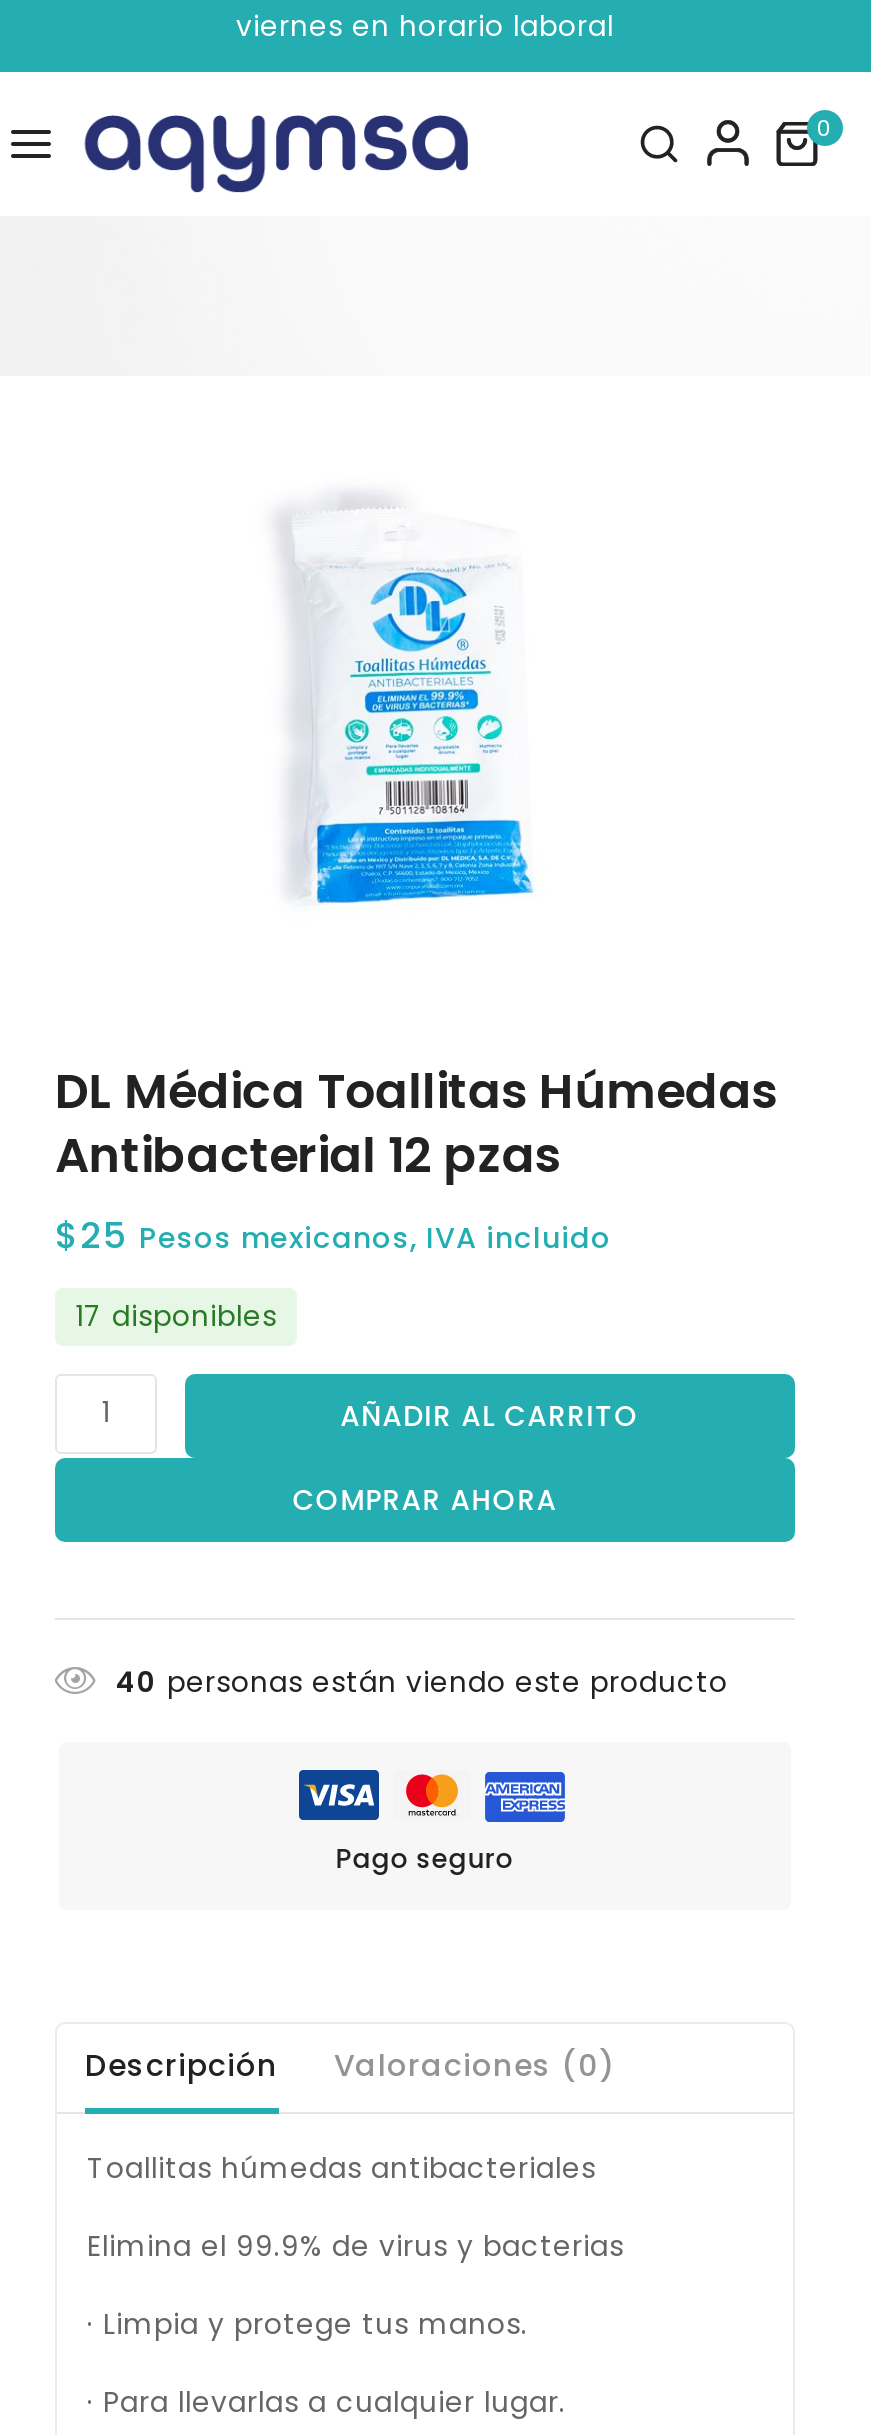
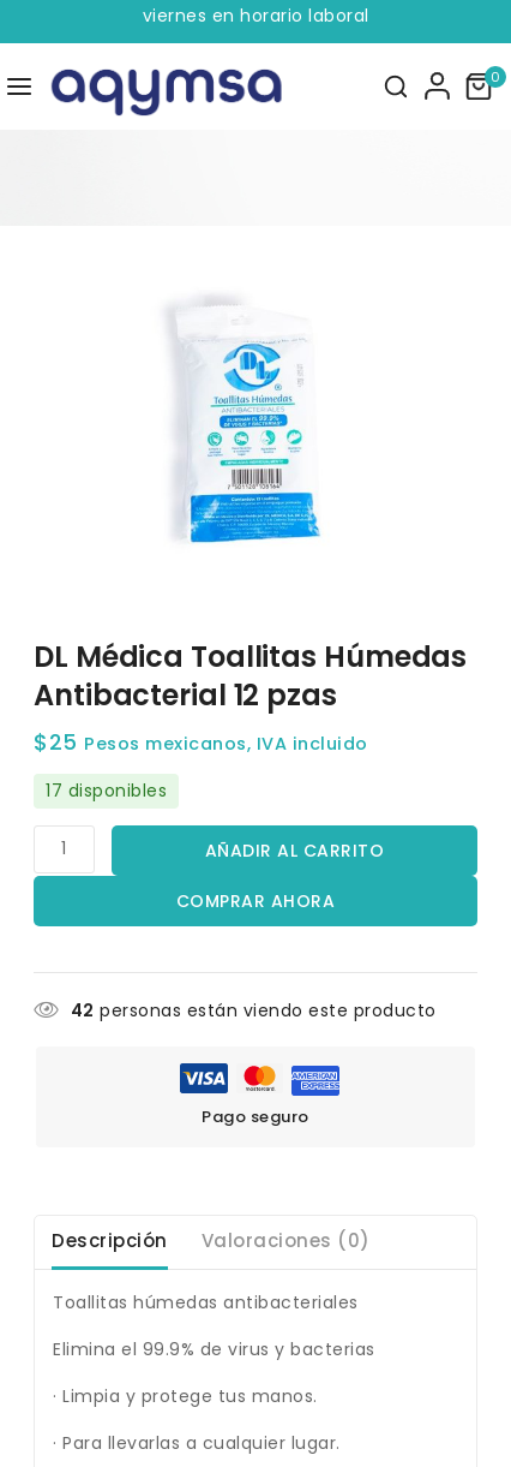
[116,1661,728,1701] 40 personas están viendo este producto -> [70,998,436,1022] 42 personas están viendo este producto

